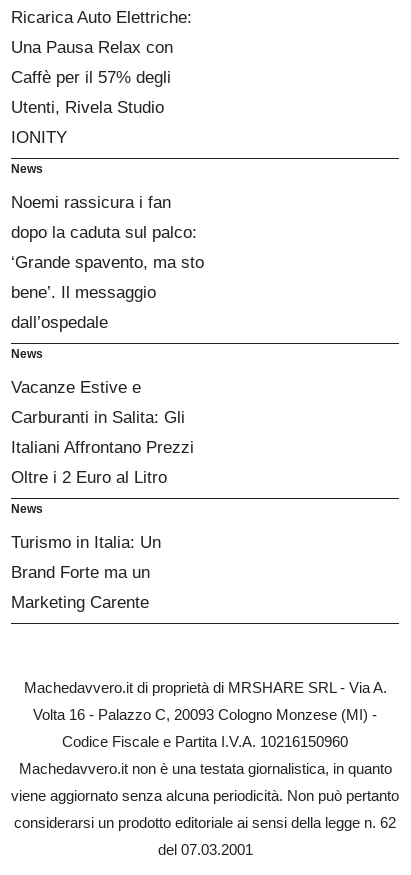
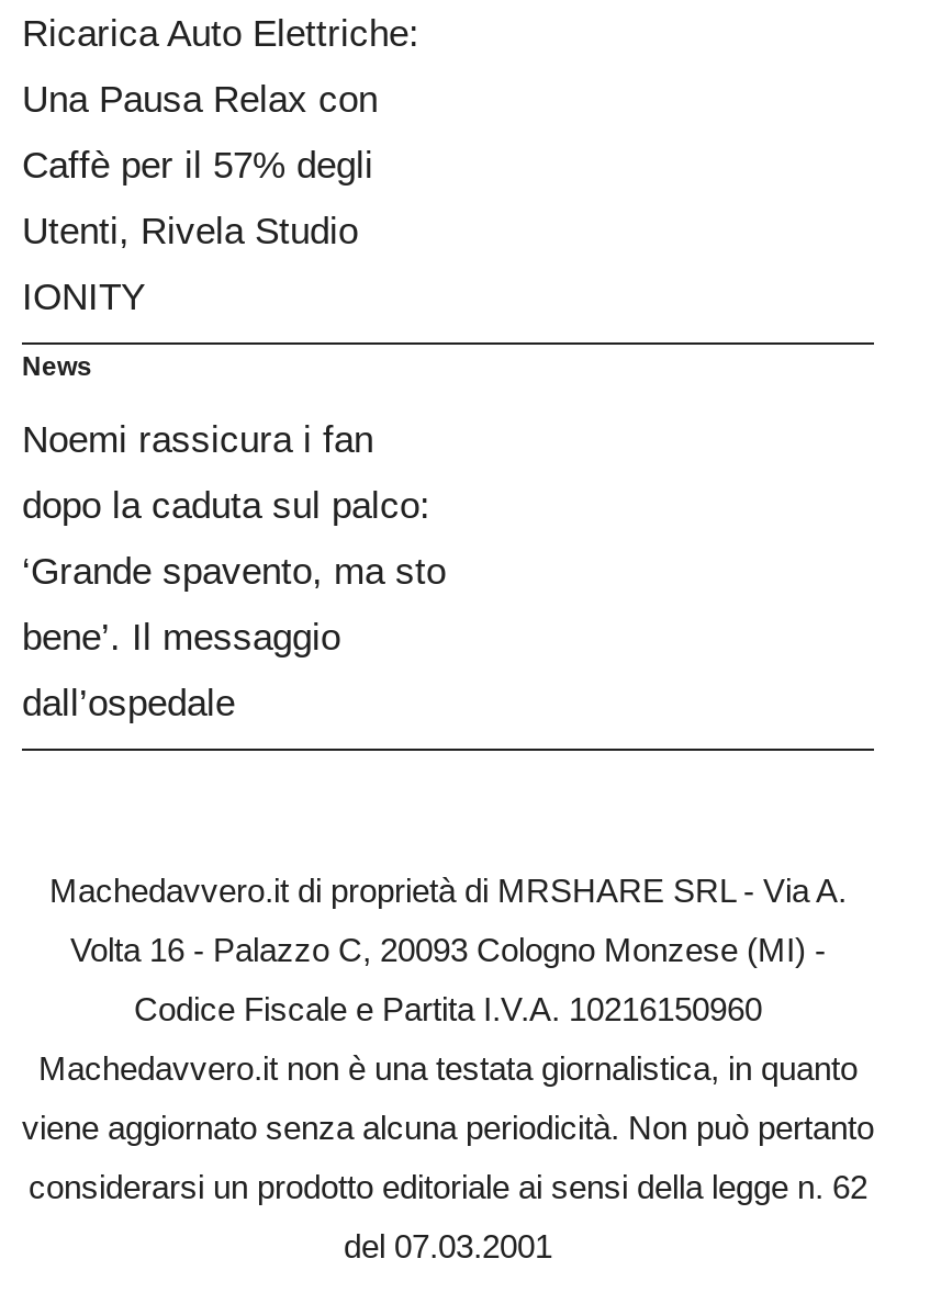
[11,347,194,612] News | Vacanze Estive e | Carburanti in Salita: Gli | Italiani Affrontano Prezzi | Oltre i 2 Euro al Litro | News | Turismo in Italia: Un | Brand Forte ma un | Marketing Carente -> none

